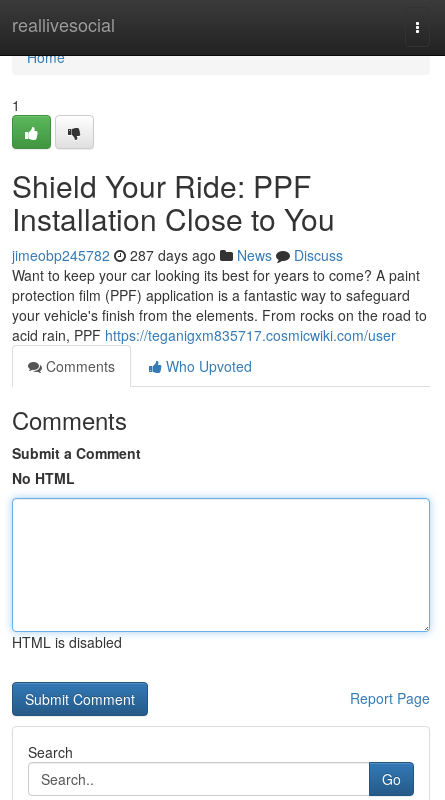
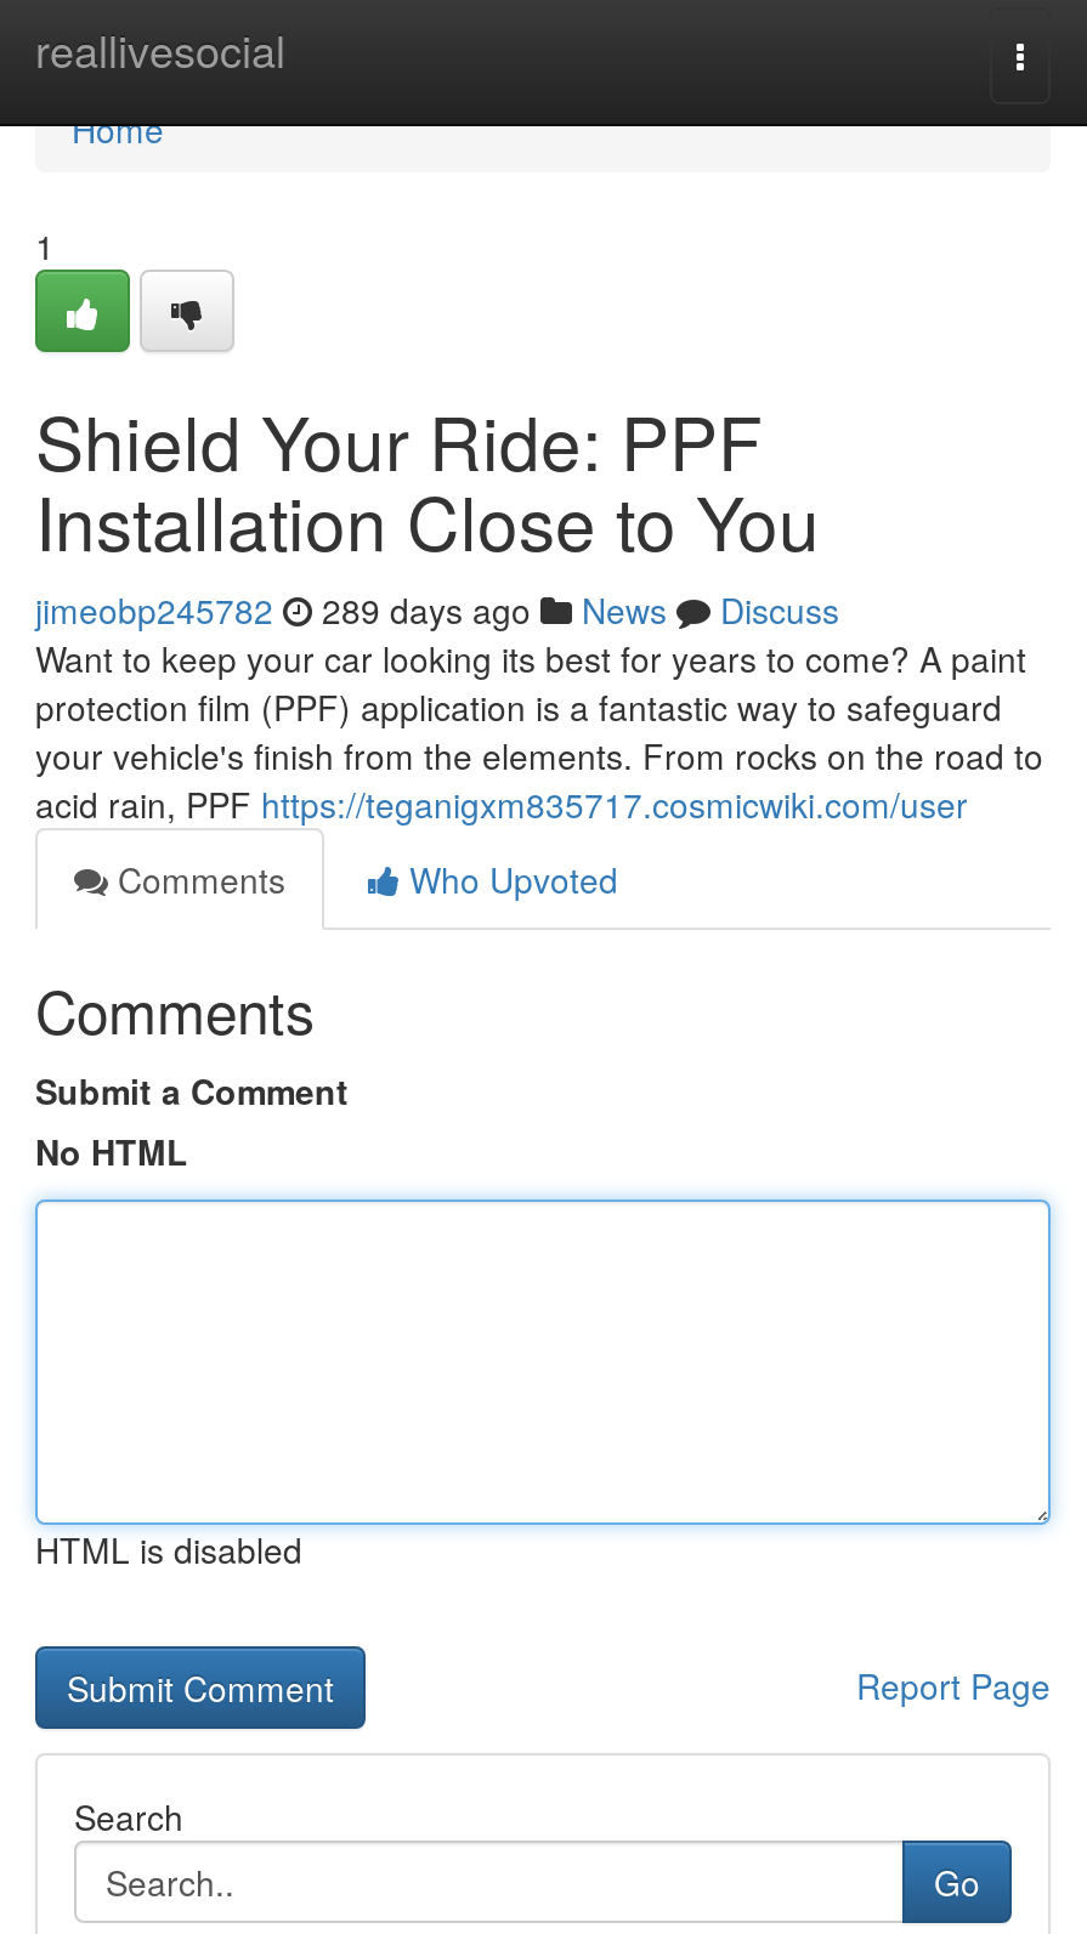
[12,245,343,265] jimeobp245782 287 days ago News Discuss -> [35,585,839,634] jimeobp245782 289 days ago News Discuss

